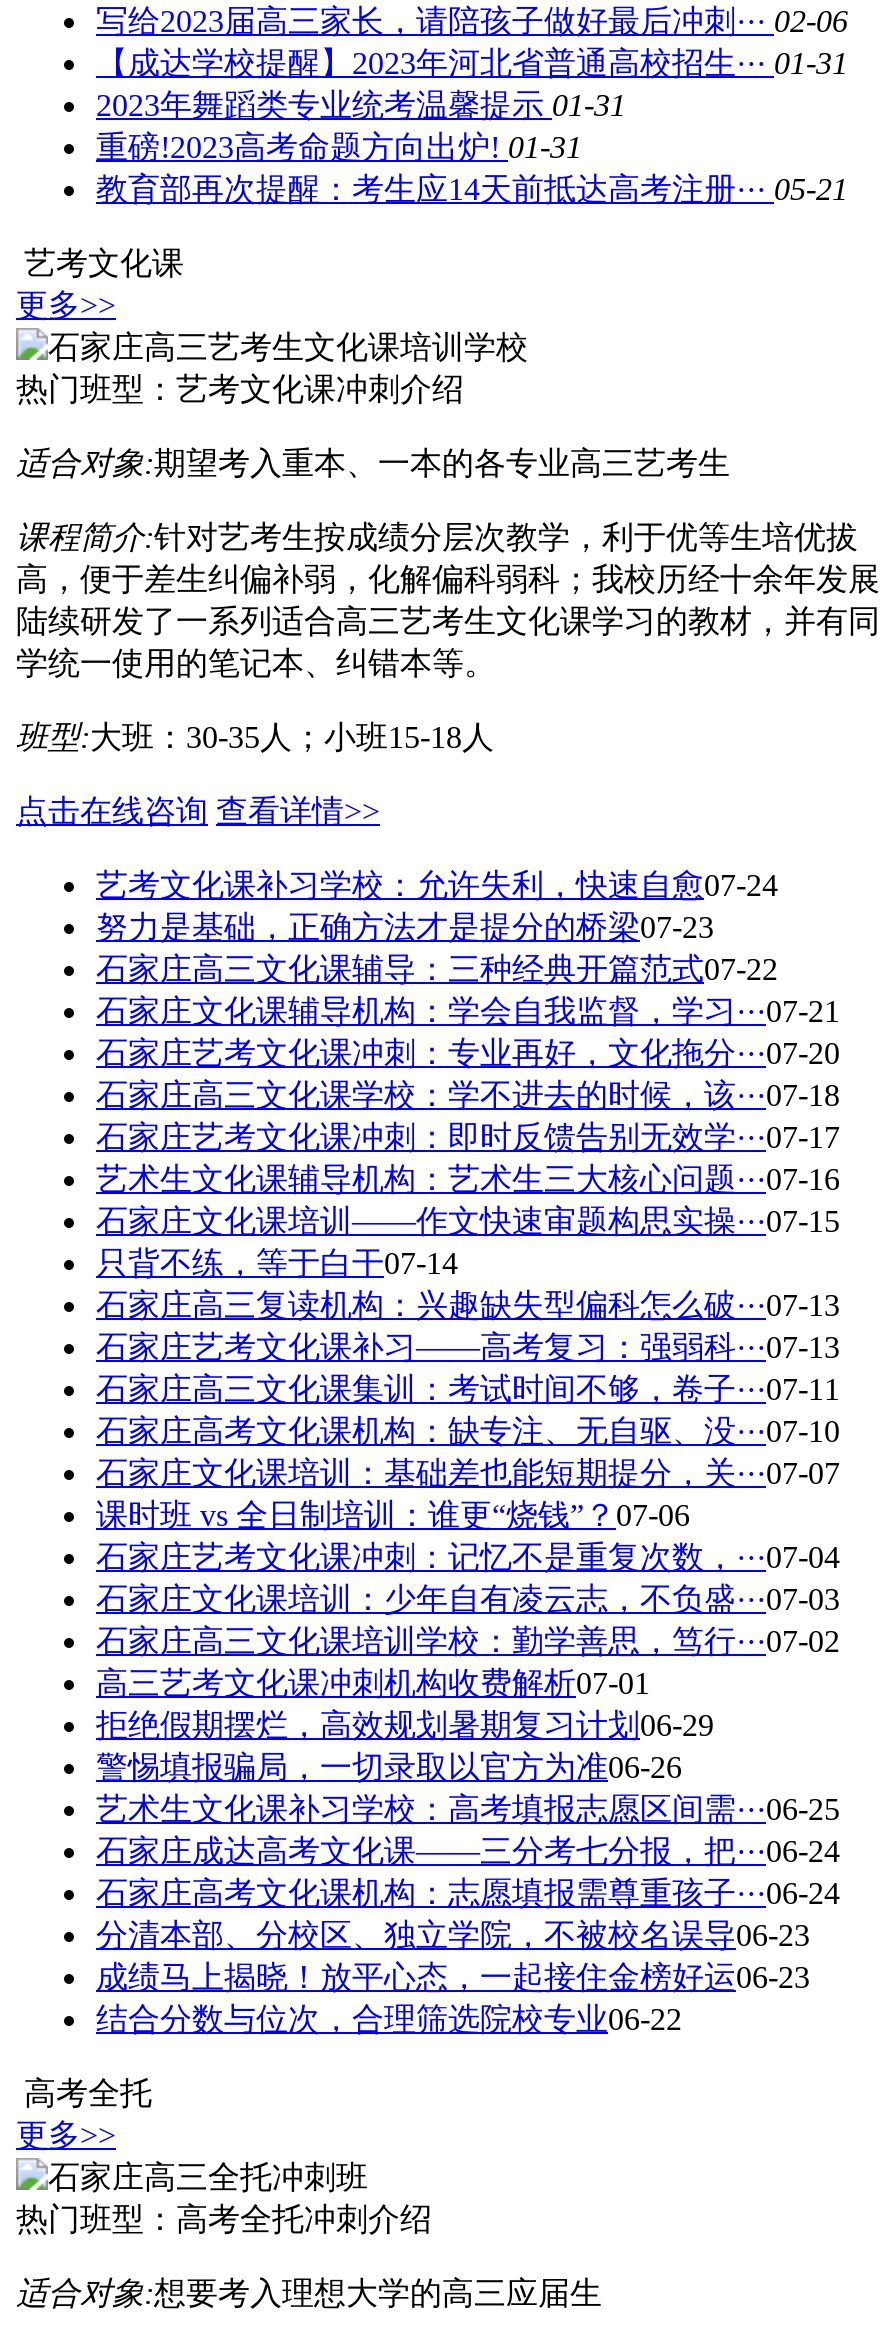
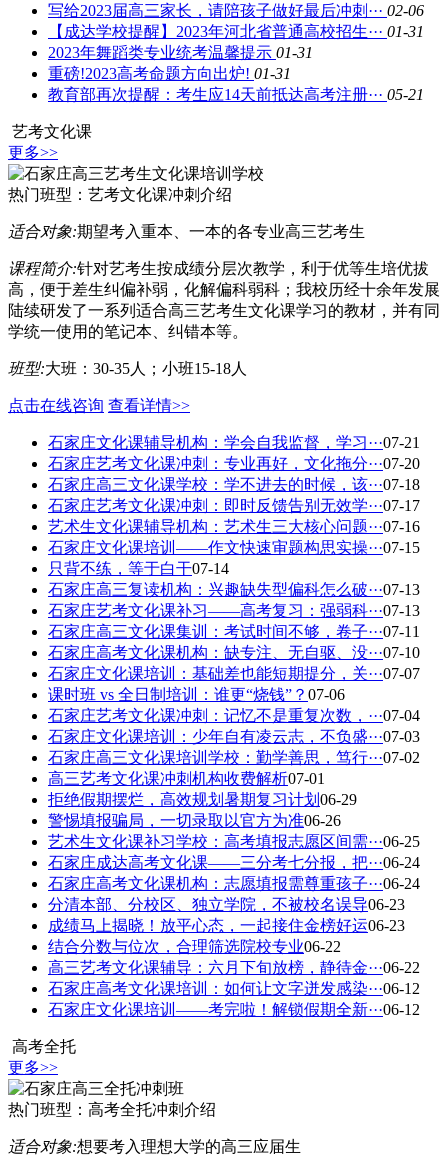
[96,868,778,986] 艺考文化课补习学校：允许失利，快速自愈07-24 | 努力是基础，正确方法才是提分的桥梁07-23 | 石家庄高三文化课辅导：三种经典开篇范式07-22 -> none
moved [96,994,840,2036] -> [48,434,420,955]: 石家庄文化课辅导机构：学会自我监督，学习··· 07-21 | 石家庄艺考文化课冲刺：专业再好，文化拖分··· 07-20 | 石家庄高三文化课学校：学不进去的时候，该··· 07-18 | ... | 成绩马上揭晓！放平心态，一起接住金榜好运06-23 | 结合分数与位次，合理筛选院校专业06-22
none -> [48,959,420,1018] 高三艺考文化课辅导：六月下旬放榜，静待金··· 06-22 | 石家庄高考文化课培训：如何让文字迸发感染··· 06-12 | 石家庄文化课培训——考完啦！解锁假期全新··· 06-12

